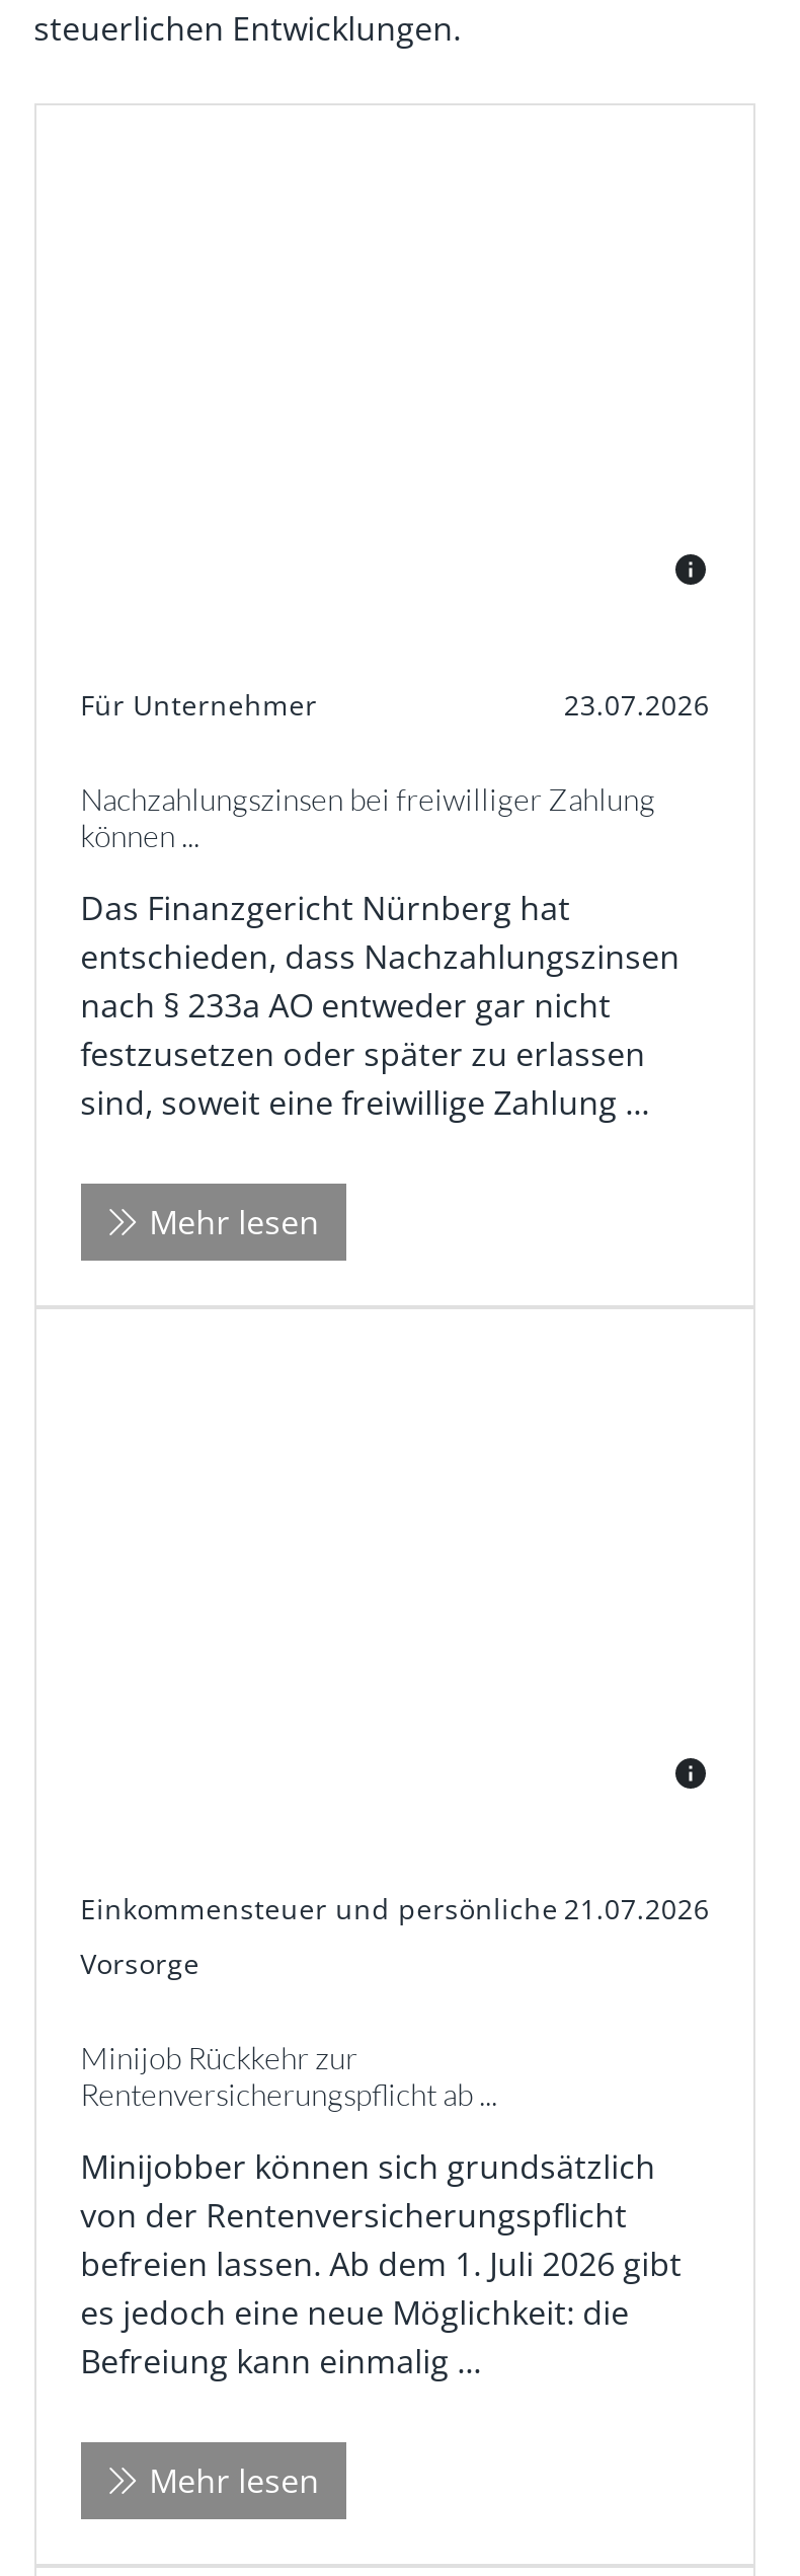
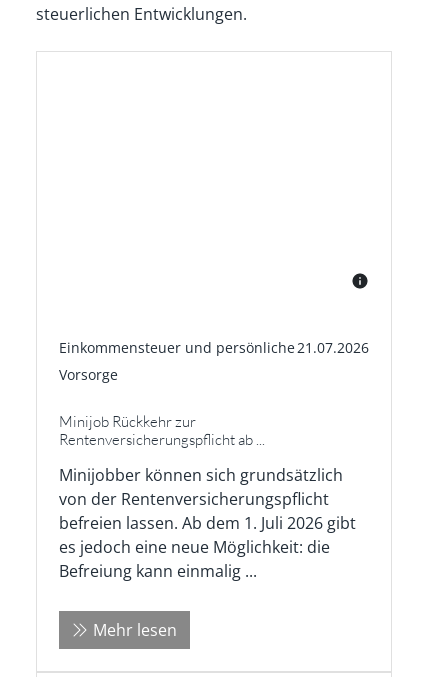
[80,685,710,1244] Für Unternehmer | 23.07.2026 | Nachzahlungszinsen bei freiwilliger Zahlung | können ... | Das Finanzgericht Nürnberg hat | entschieden, dass Nachzahlungszinsen | nach § 233a AO entweder gar nicht | festzusetzen oder später zu erlassen | sind, soweit eine freiwillige Zahlung ... | Mehr lesen -> none

